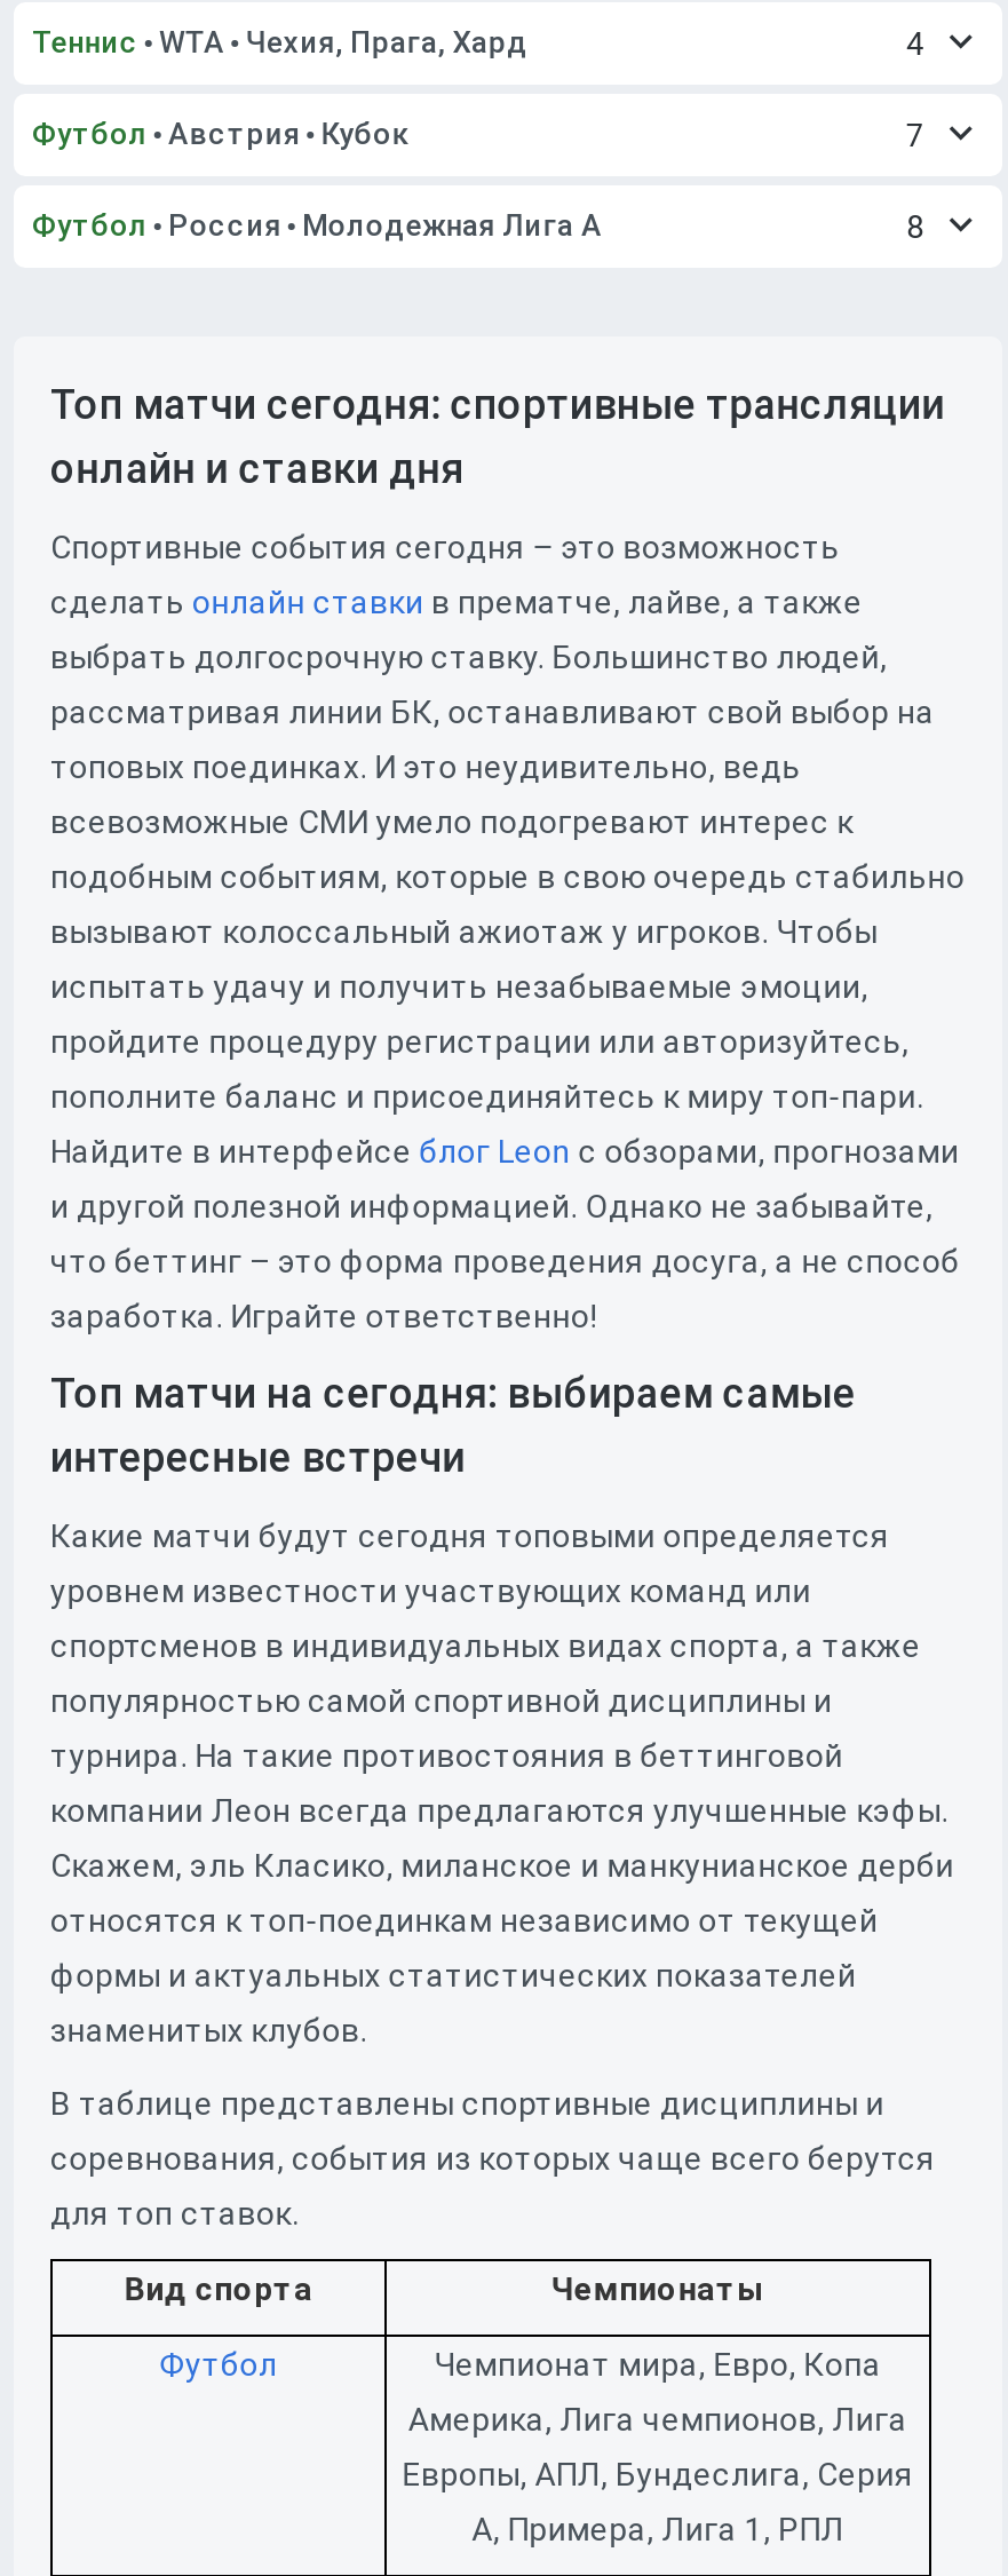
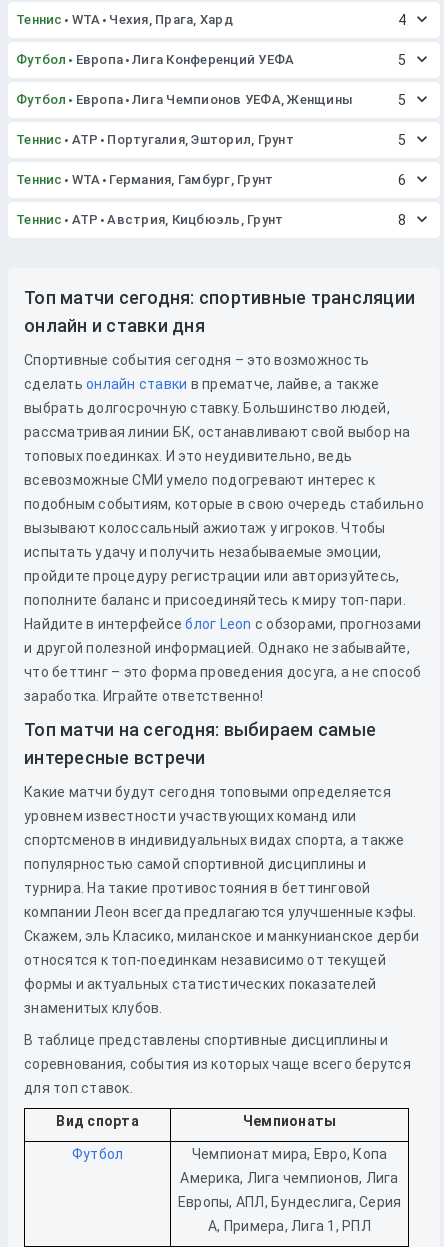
[32,117,925,243] Футбол Австрия Кубок | 7 | Футбол Россия Молодежная Лига А -> [16,52,406,227] Футбол Европа Лига Конференций УЕФА | 5 | Футбол Европа Лига Чемпионов УЕФА, Женщины | 5 | Теннис ATP Португалия, Эшторил, Грунт | 5 | Теннис WTA Германия, Гамбург, Грунт | 6 | Теннис ATP Австрия, Кицбюэль, Грунт

